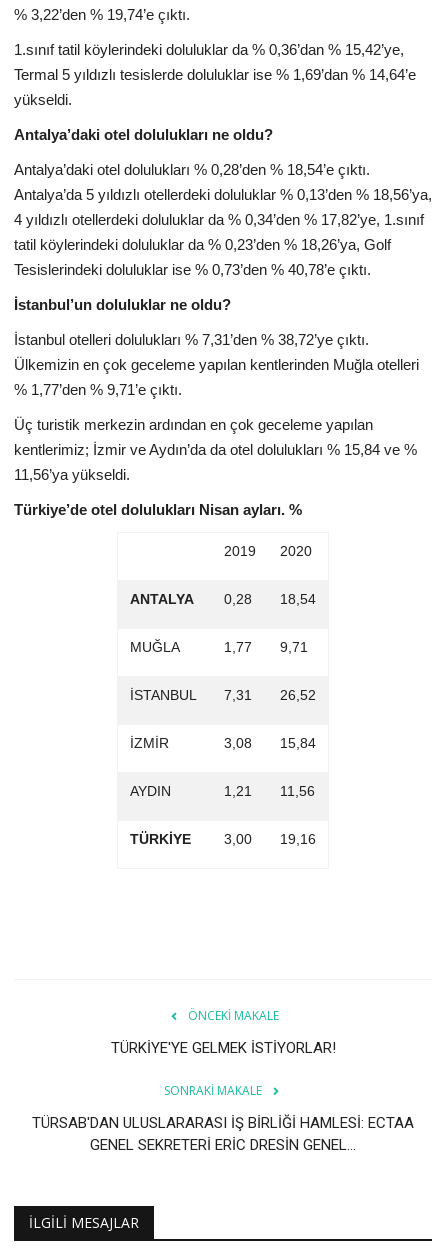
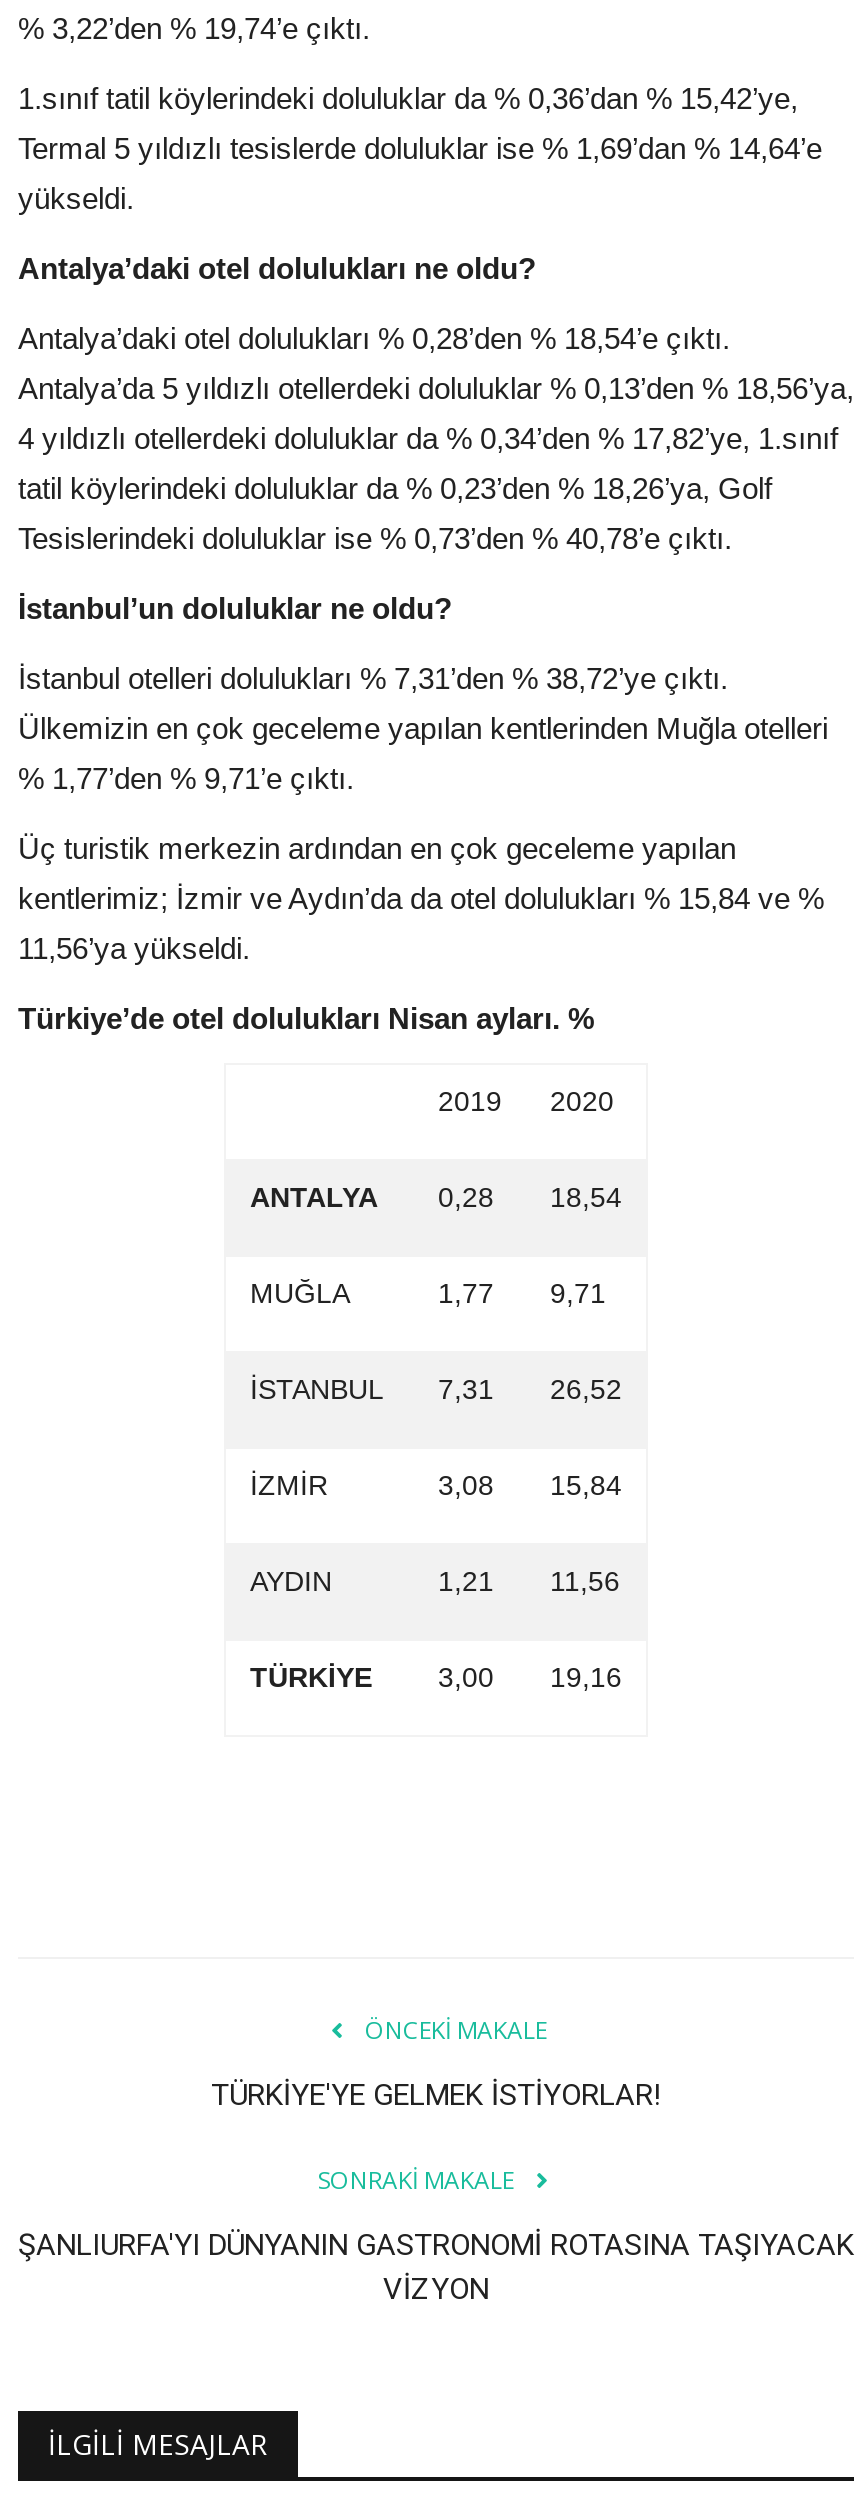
[32,1114,414,1154] TÜRSAB'DAN ULUSLARARASI İŞ BİRLİĞİ HAMLESİ: ECTAA | GENEL SEKRETERİ ERİC DRESİN GENEL... -> [18,2227,854,2307] ŞANLIURFA'YI DÜNYANIN GASTRONOMİ ROTASINA TAŞIYACAK | VİZYON

